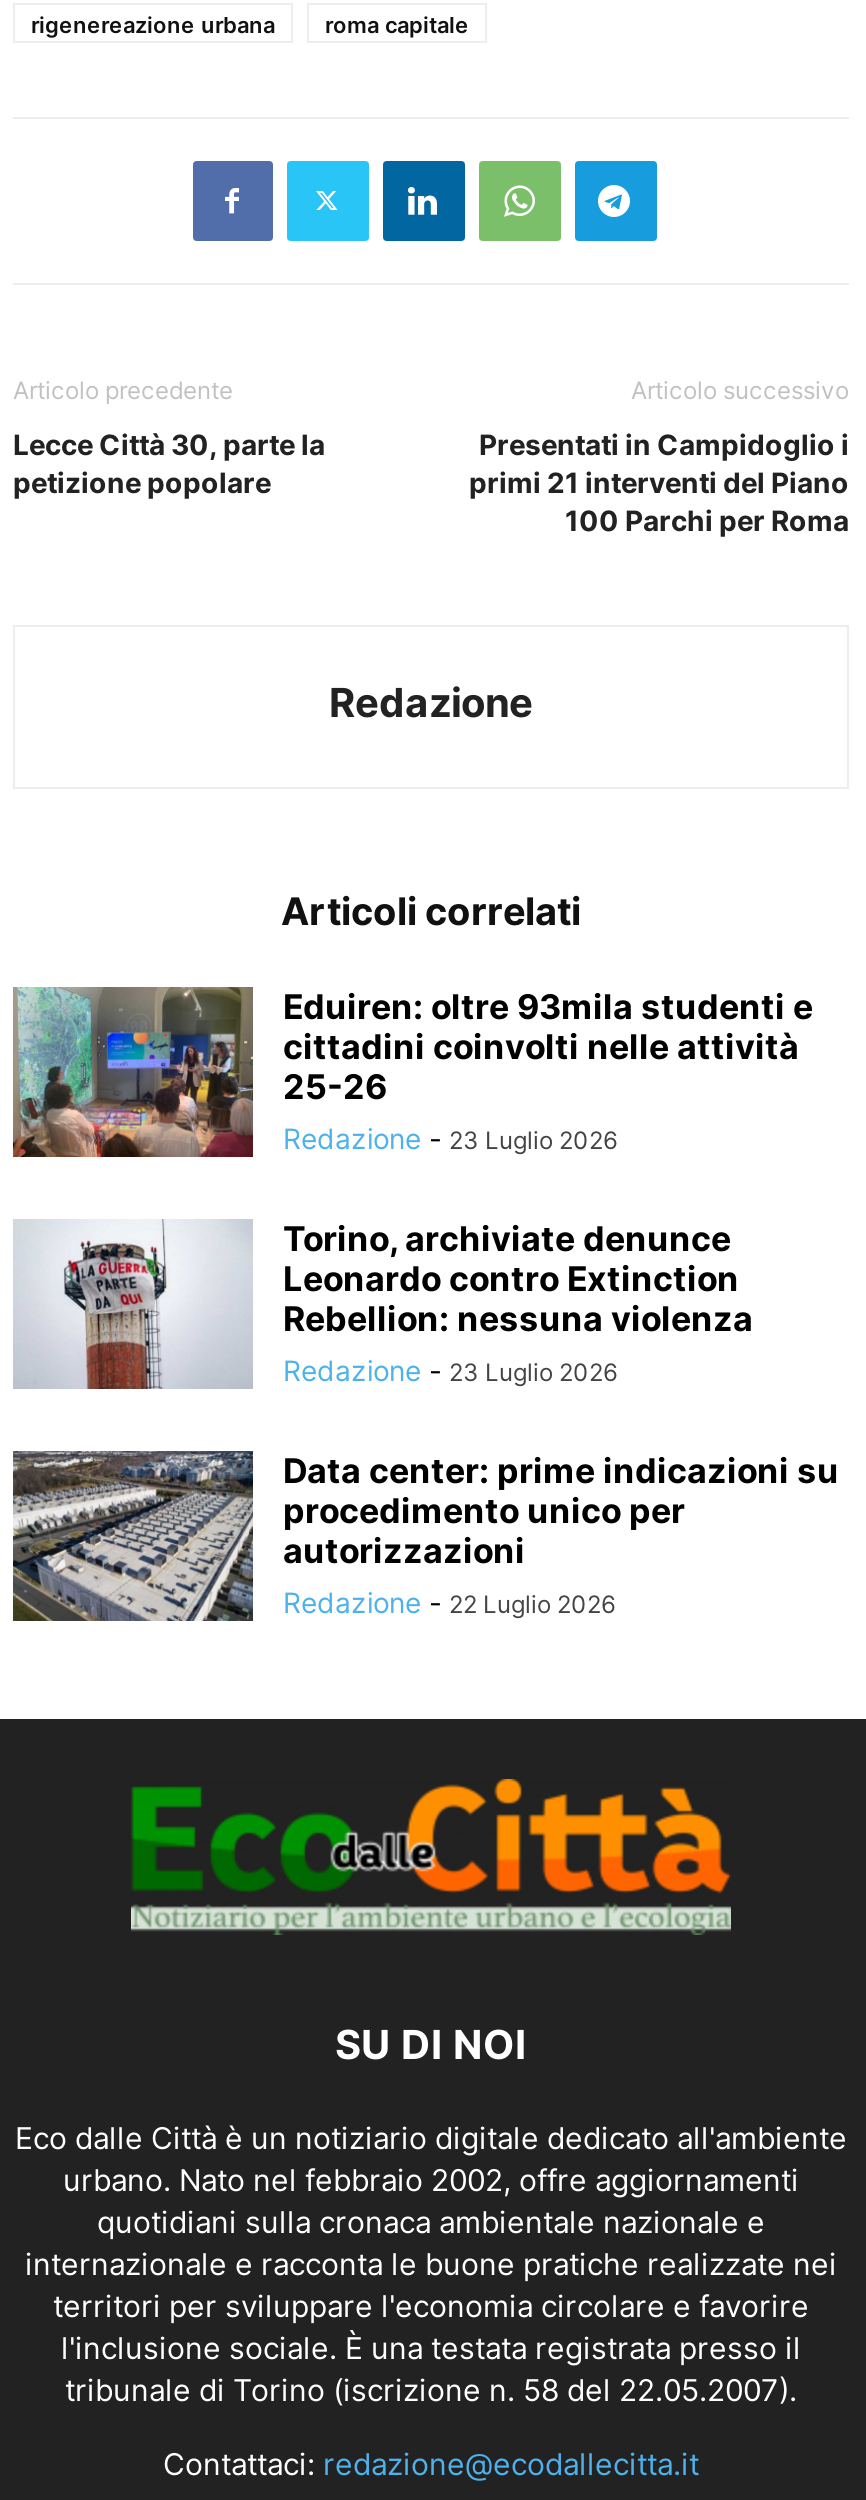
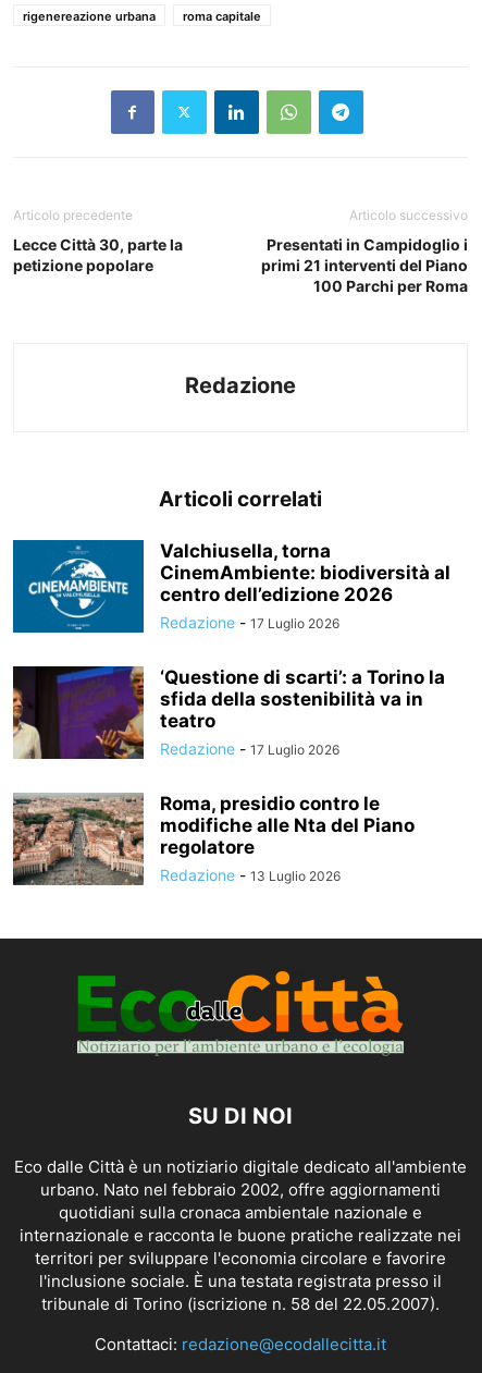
[11,985,813,1159] [image] | Eduiren: oltre 93mila studenti e | cittadini coinvolti nelle attività | 25-26 | Redazione - 23 Luglio 2026 -> [12,539,450,634] [image] | Valchiusella, torna | CinemAmbiente: biodiversità al | centro dell’edizione 2026 | Redazione - 17 Luglio 2026
[13,1218,753,1391] [image] | Torino, archiviate denunce | Leonardo contro Extinction | Rebellion: nessuna violenza | Redazione - 23 Luglio 2026 -> [12,665,445,760] [image] | ‘Questione di scarti’: a Torino la | sfida della sostenibilità va in | teatro | Redazione - 17 Luglio 2026
[11,1450,839,1621] [image] | Data center: prime indicazioni su | procedimento unico per | autorizzazioni | Redazione - 22 Luglio 2026 -> [12,792,415,885] [image] | Roma, presidio contro le | modifiche alle Nta del Piano | regolatore | Redazione - 13 Luglio 2026

